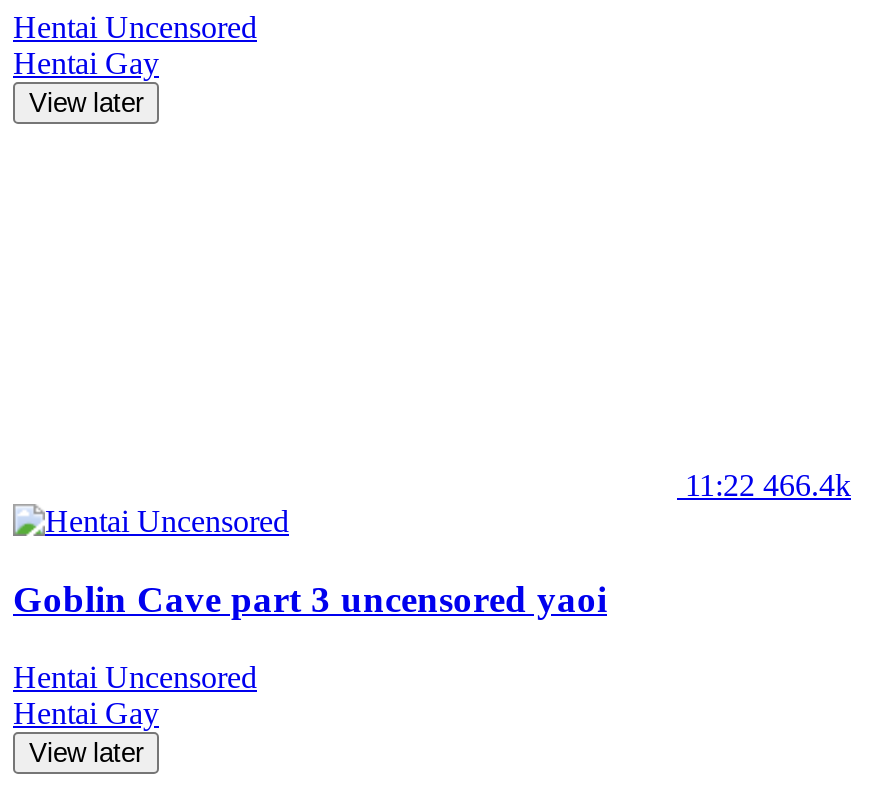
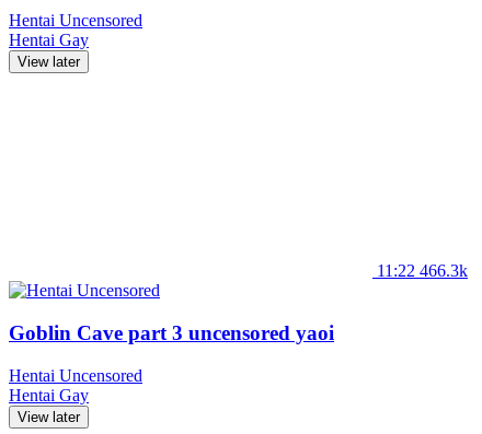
[685,468,851,502] 11:22 466.4k -> [377,261,468,280] 11:22 466.3k

